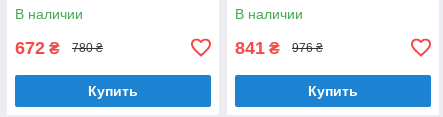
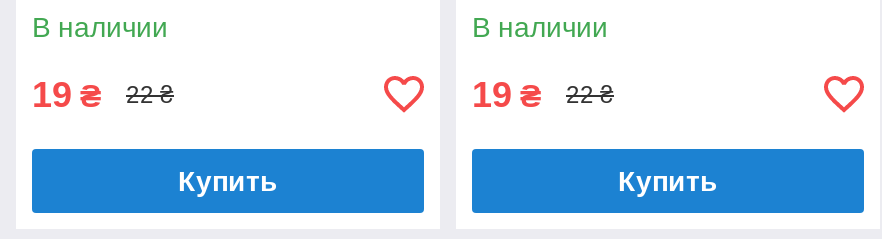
[15,38,60,58] 672 ₴ -> [32,75,102,115] 19 ₴
[72,41,103,55] 780 ₴ -> [126,82,174,110] 22 ₴
[235,38,280,58] 841 ₴ -> [472,75,542,115] 19 ₴
[292,41,323,55] 976 ₴ -> [566,82,614,110] 22 ₴

